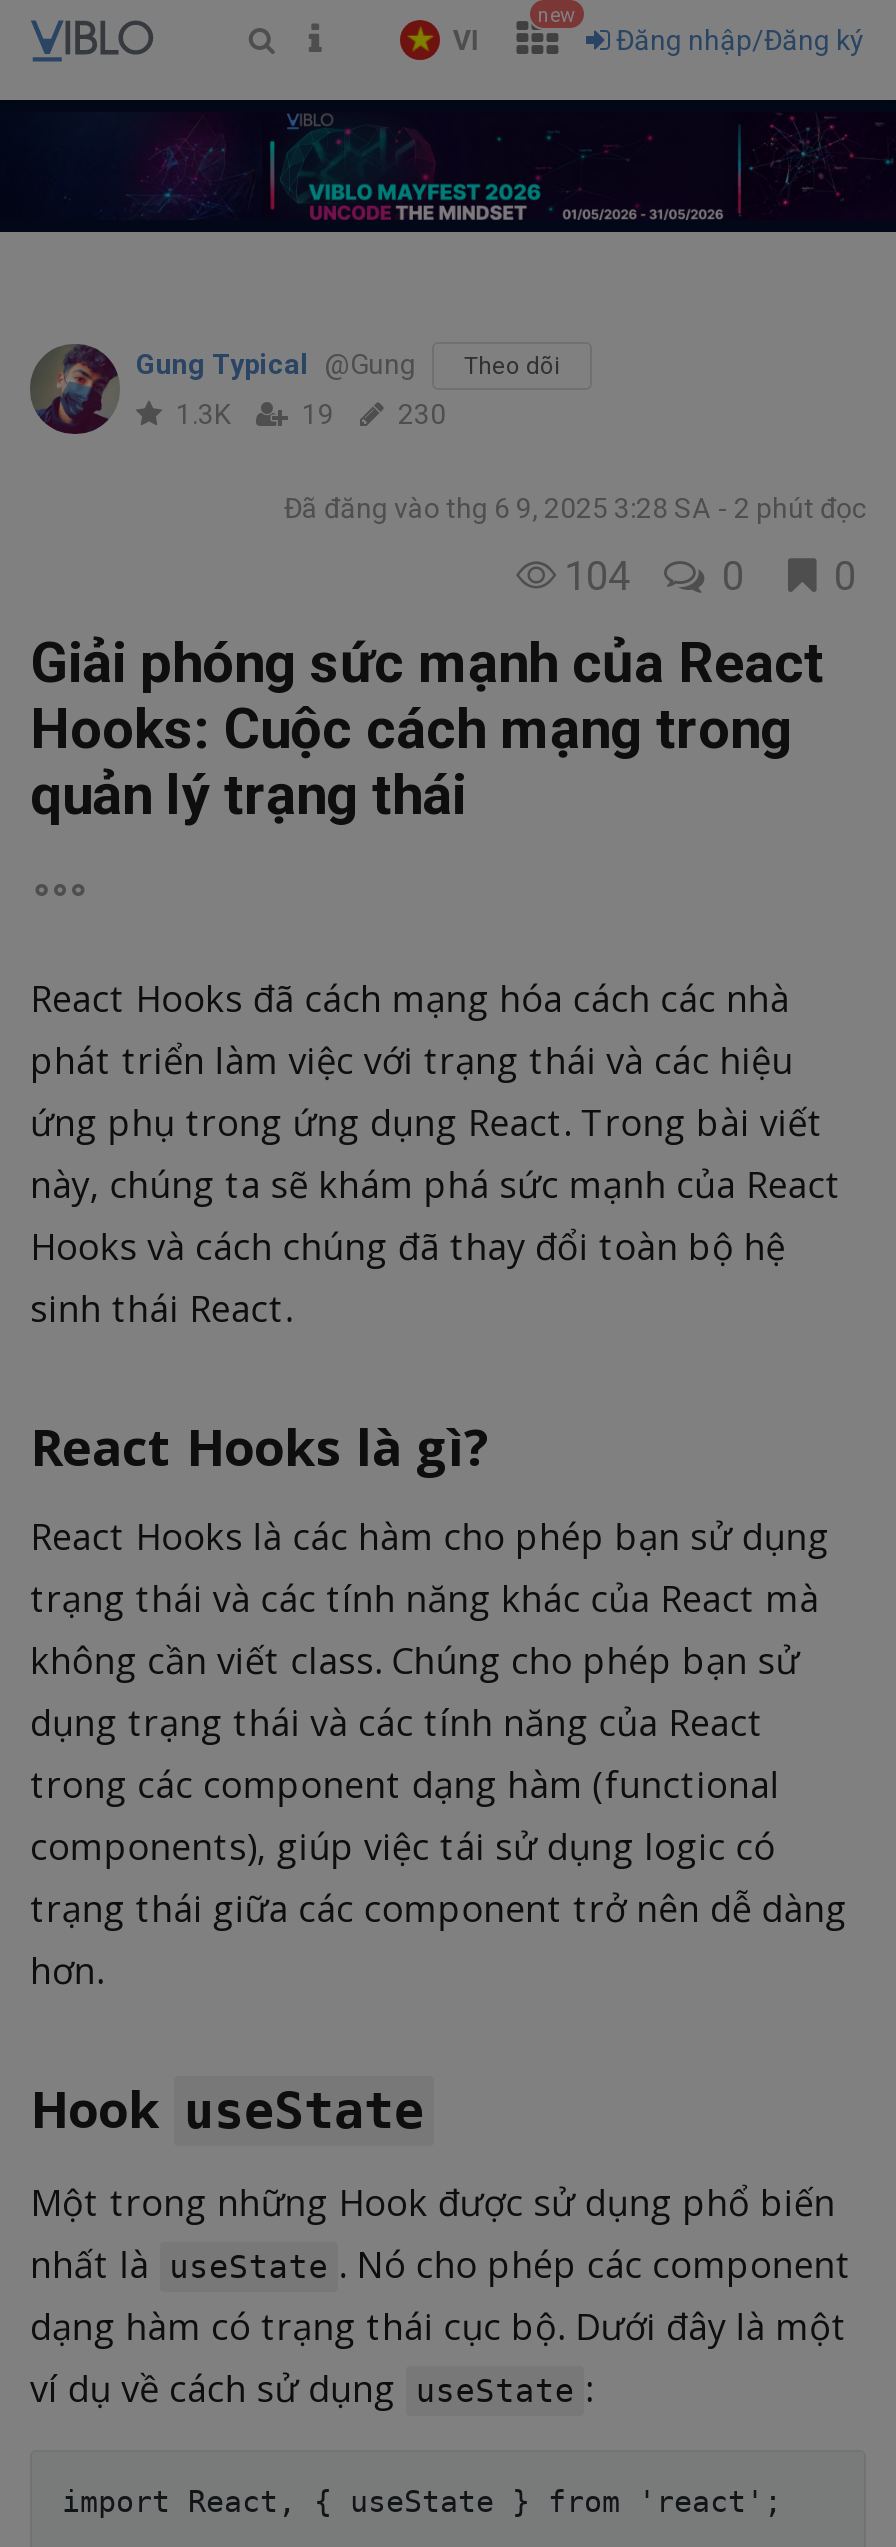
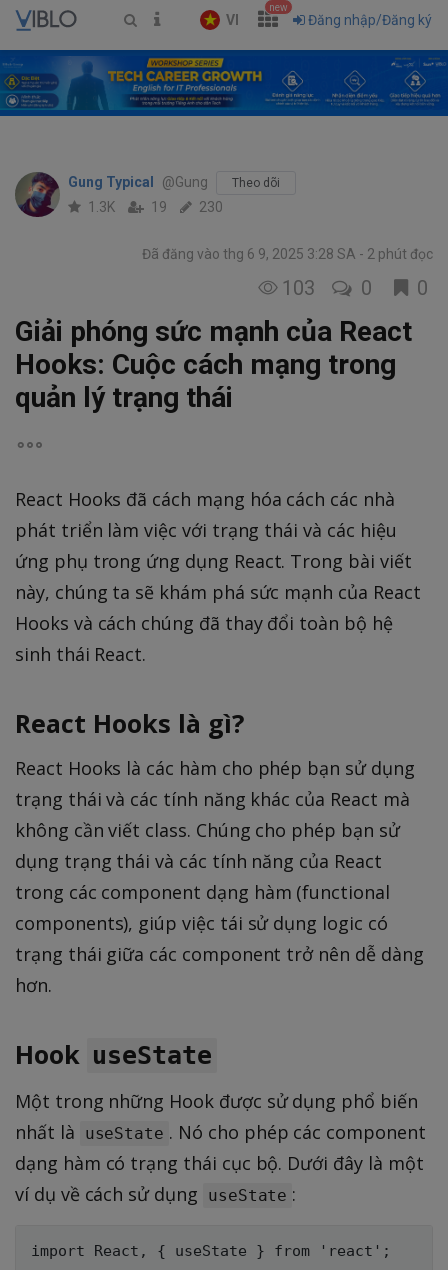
[6,98,890,234] [image] -> [3,49,445,117] [image]
[564,552,856,600] 104 0 0 -> [282,276,428,300] 103 0 0

